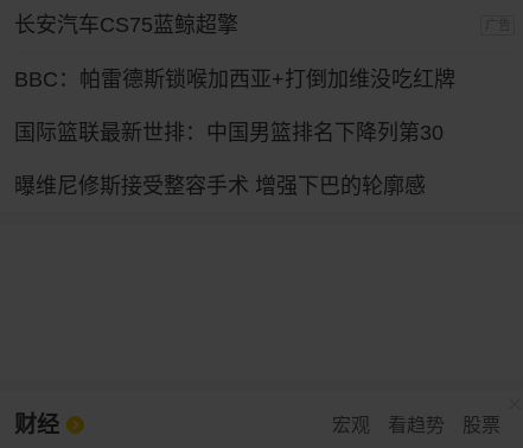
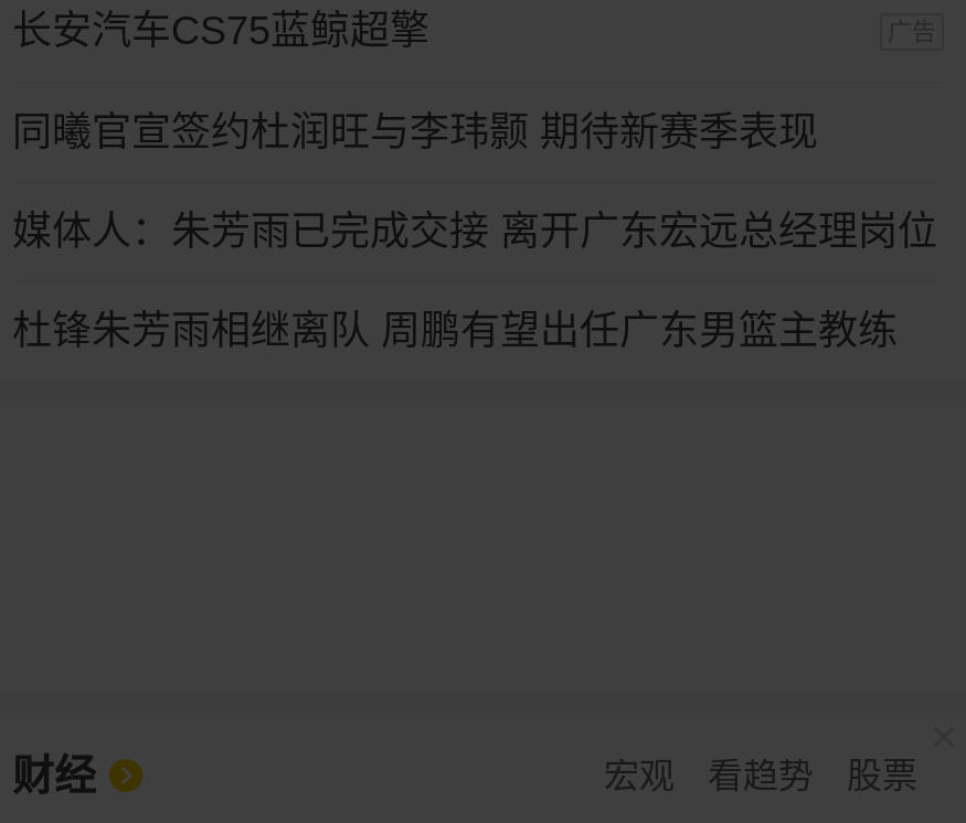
[14,67,455,91] BBC：帕雷德斯锁喉加西亚+打倒加维没吃红牌 -> [12,110,818,154] 同曦官宣签约杜润旺与李玮颢 期待新赛季表现
[14,121,444,144] 国际篮联最新世排：中国男篮排名下降列第30 -> [12,209,937,253] 媒体人：朱芳雨已完成交接 离开广东宏远总经理岗位
[14,174,426,198] 曝维尼修斯接受整容手术 增强下巴的轮廓感 -> [12,308,898,353] 杜锋朱芳雨相继离队 周鹏有望出任广东男篮主教练

